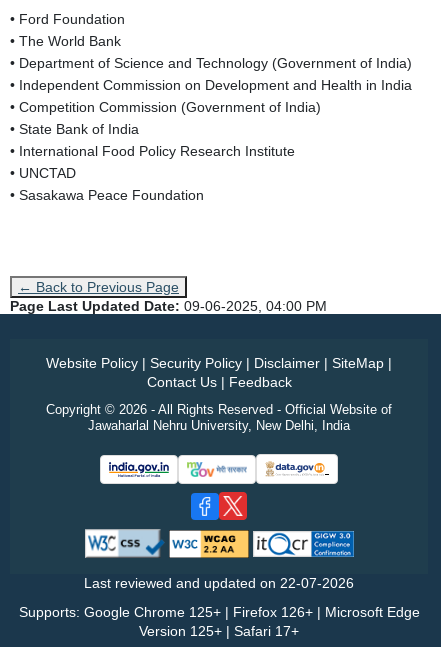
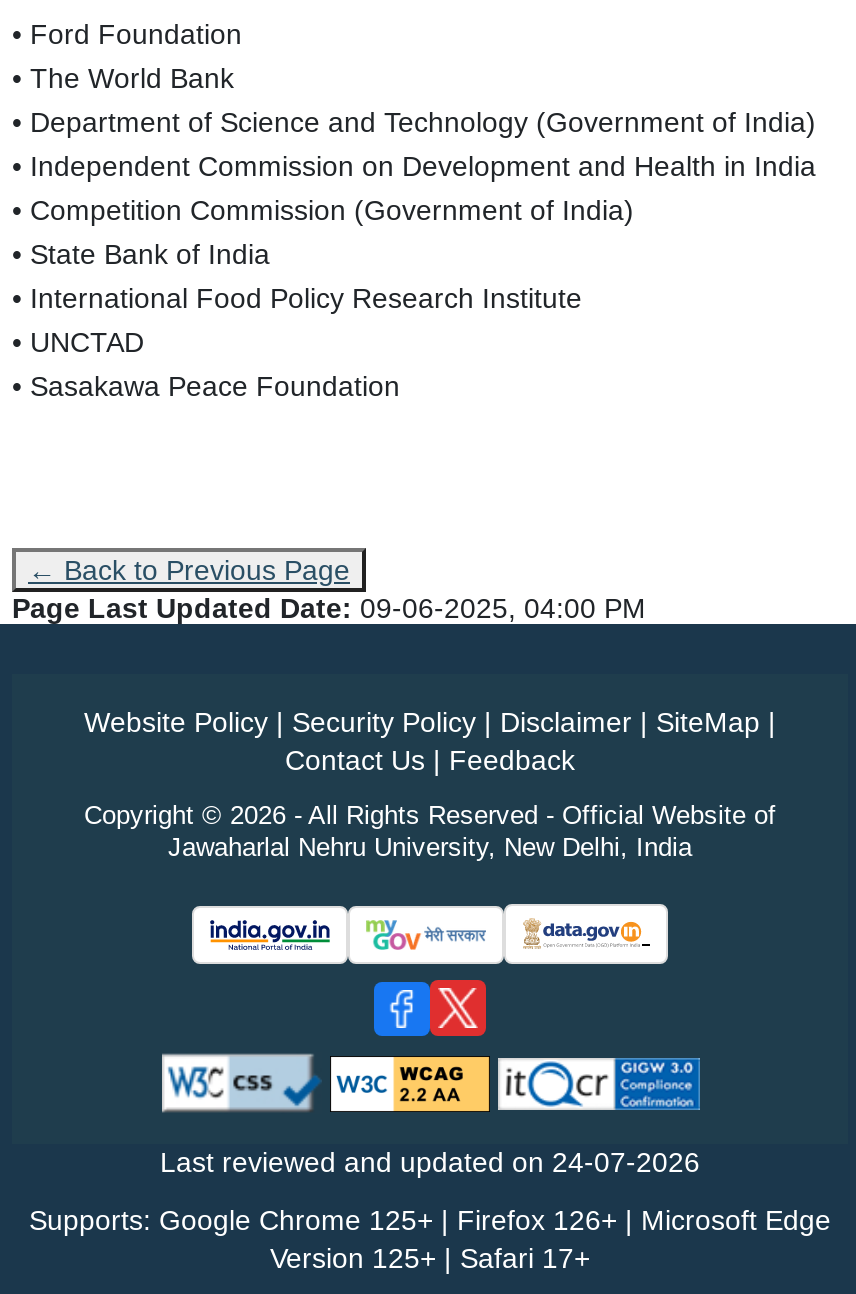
[84,575,354,591] Last reviewed and updated on 22-07-2026 -> [160,1146,700,1178] Last reviewed and updated on 24-07-2026

